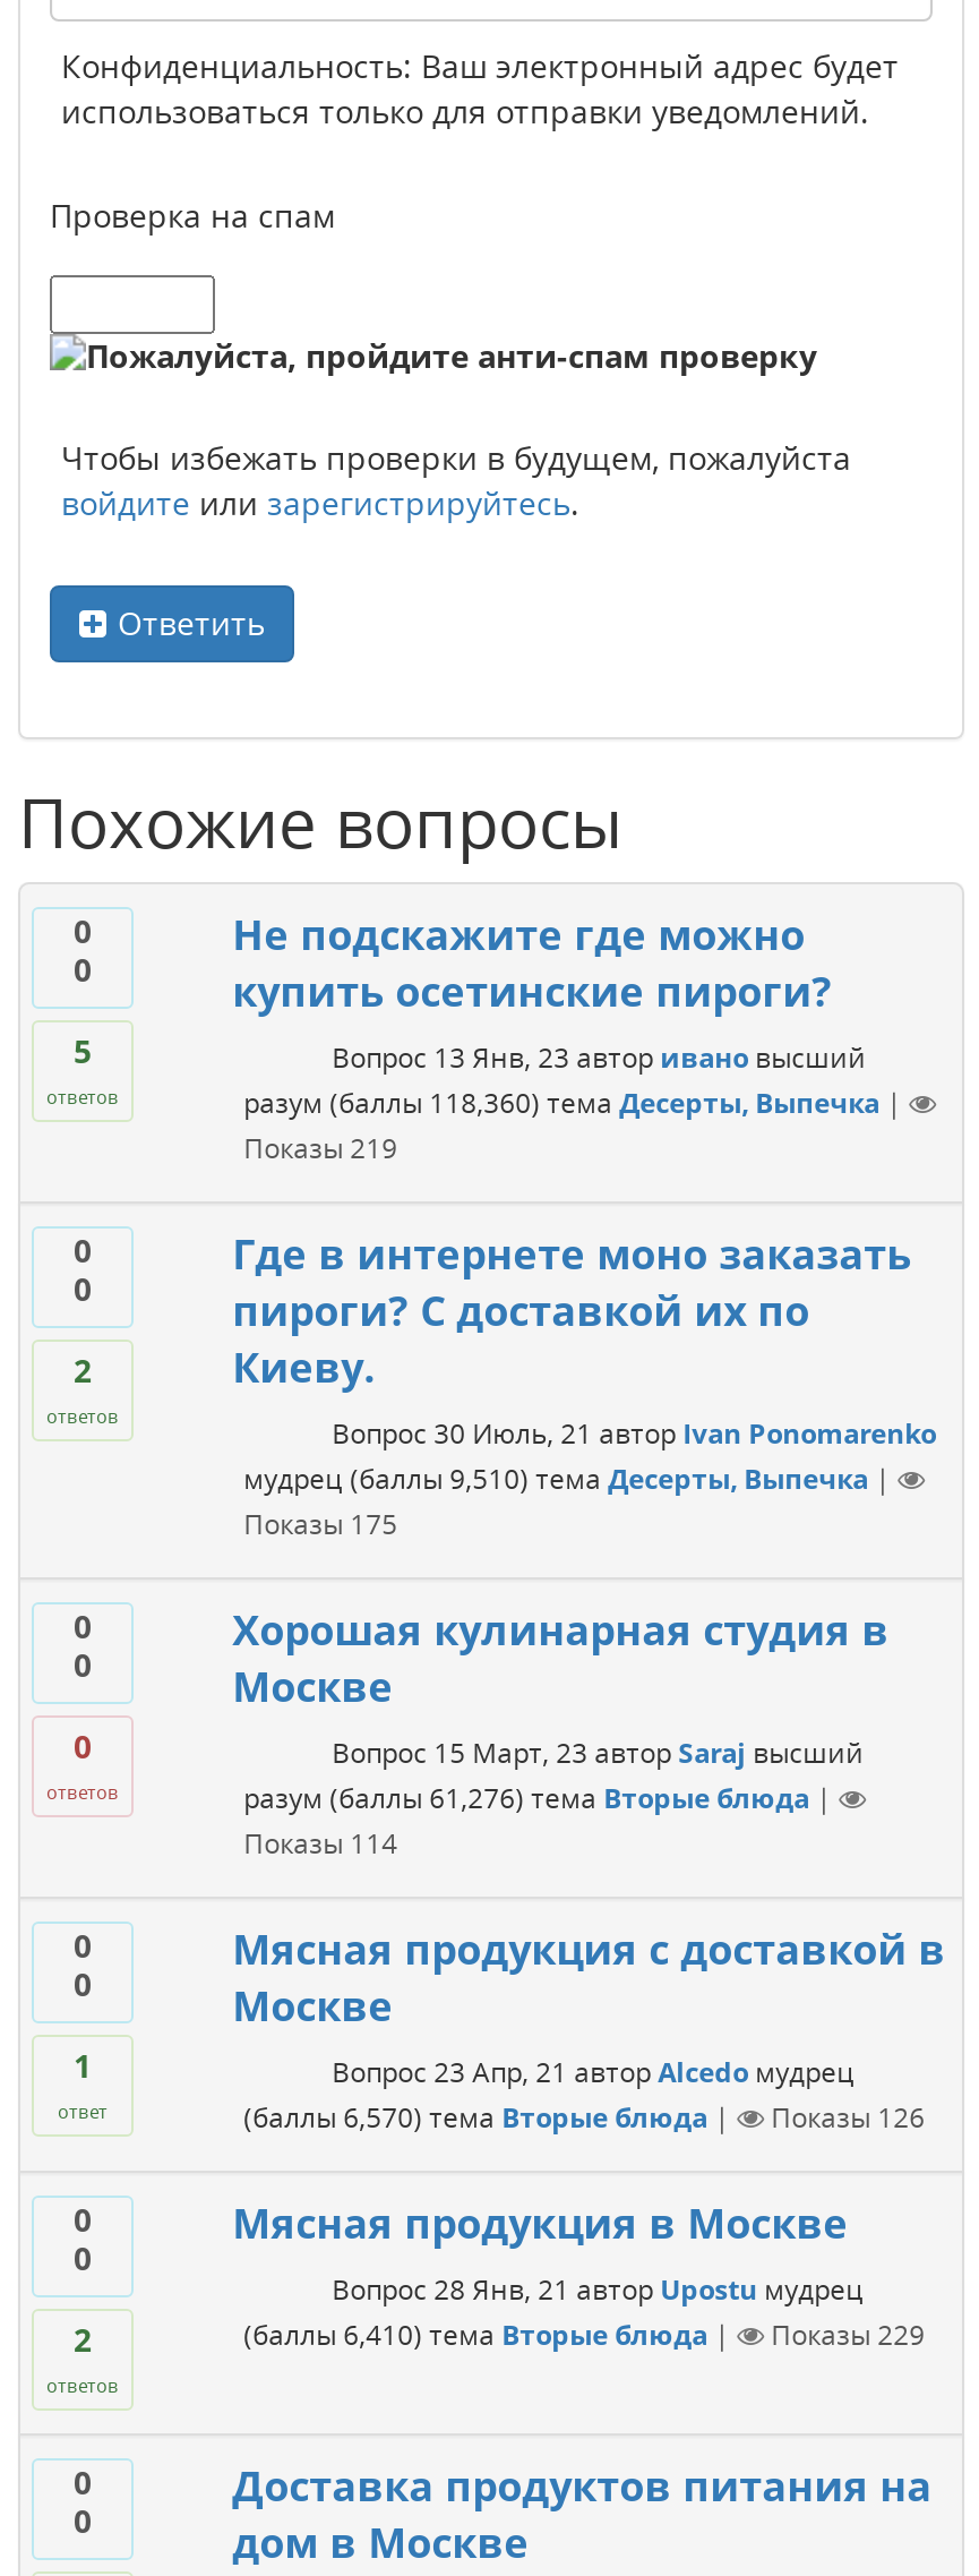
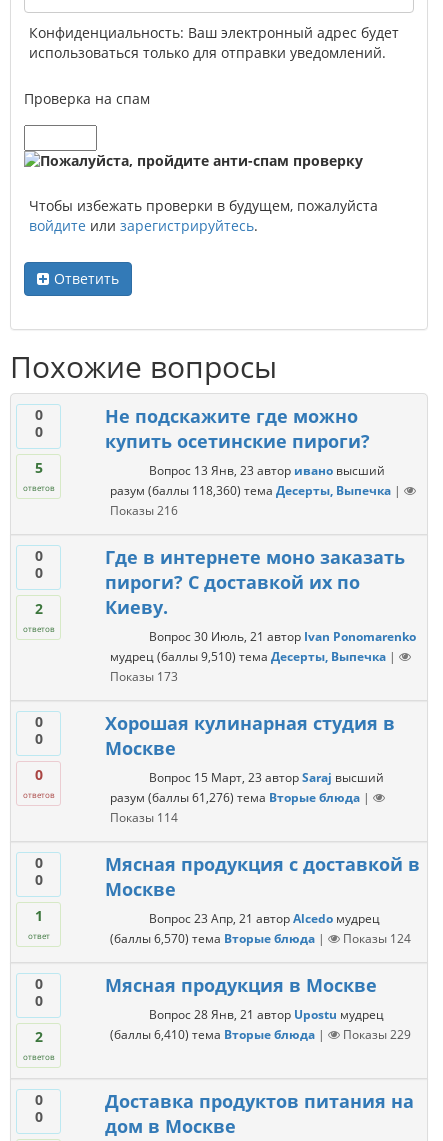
[244,1128,397,1167] Показы 219 -> [110,502,178,519] Показы 216
[244,1504,397,1543] Показы 175 -> [110,668,178,685] Показы 173
[771,2098,925,2136] Показы 126 -> [343,930,411,947] Показы 124

